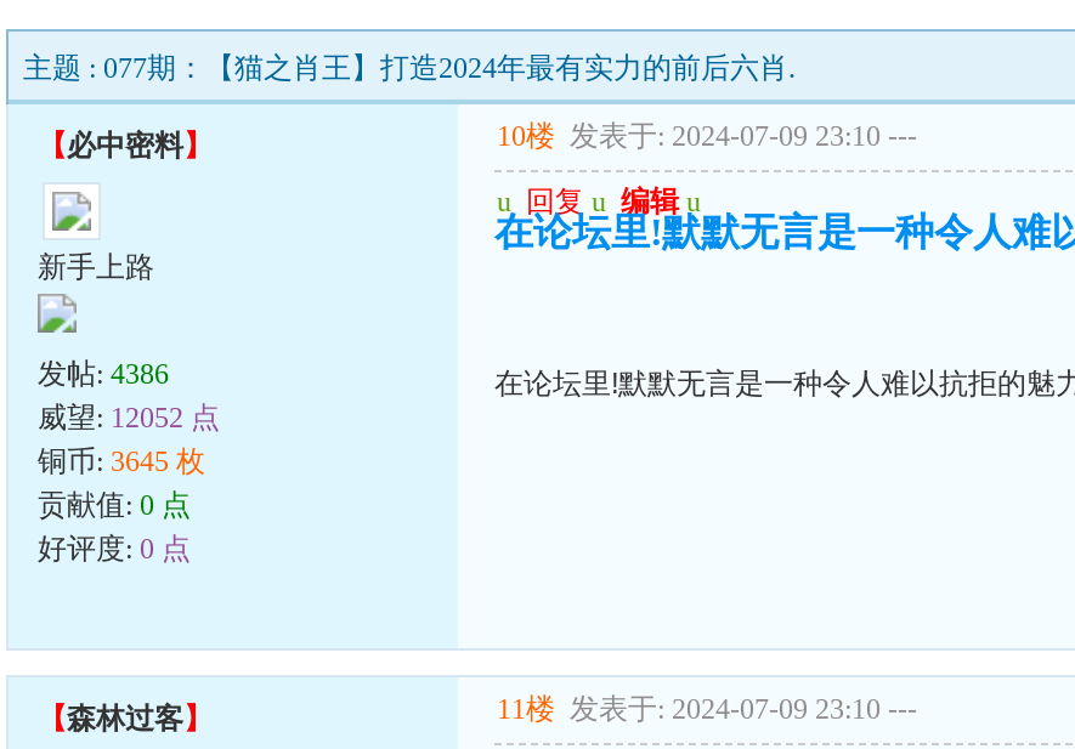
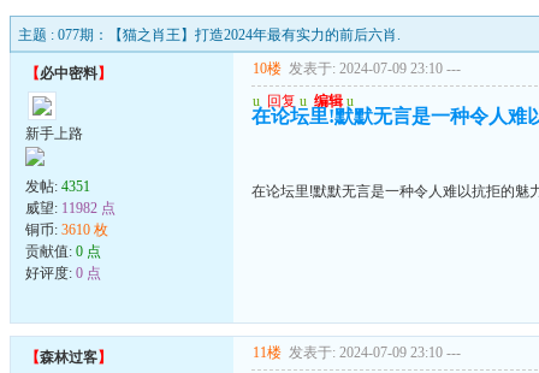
[38,356,169,390] 发帖: 4386 -> [25,178,90,195] 发帖: 4351
[38,400,220,434] 威望: 12052 点 -> [25,199,115,216] 威望: 11982 点
[38,444,205,478] 铜币: 3645 枚 -> [25,221,108,238] 铜币: 3610 枚

